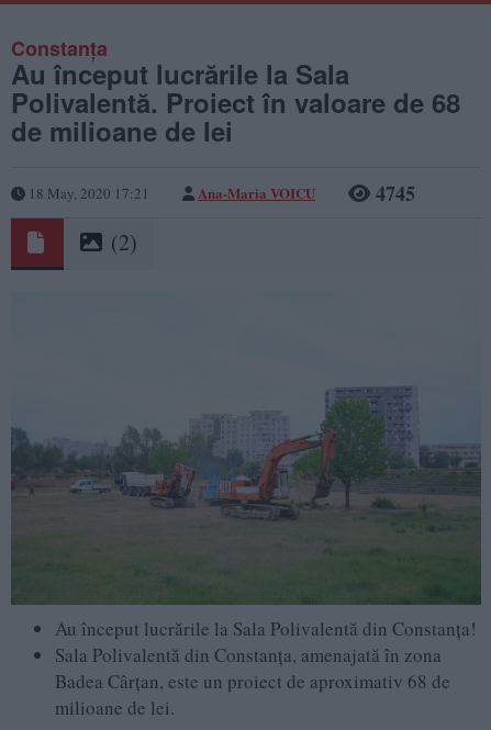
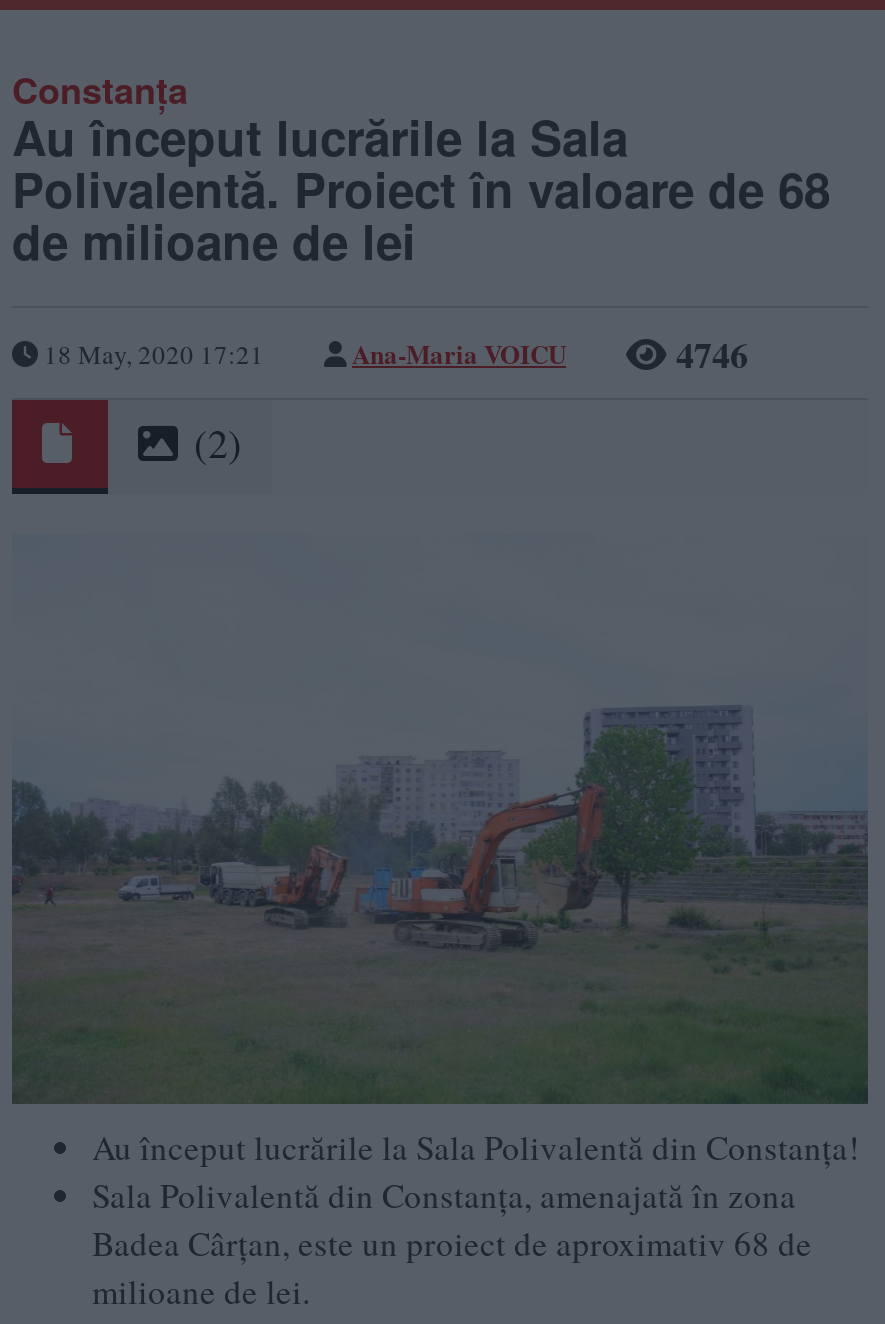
[370,178,415,207] 4745 -> [666,327,748,379] 4746

